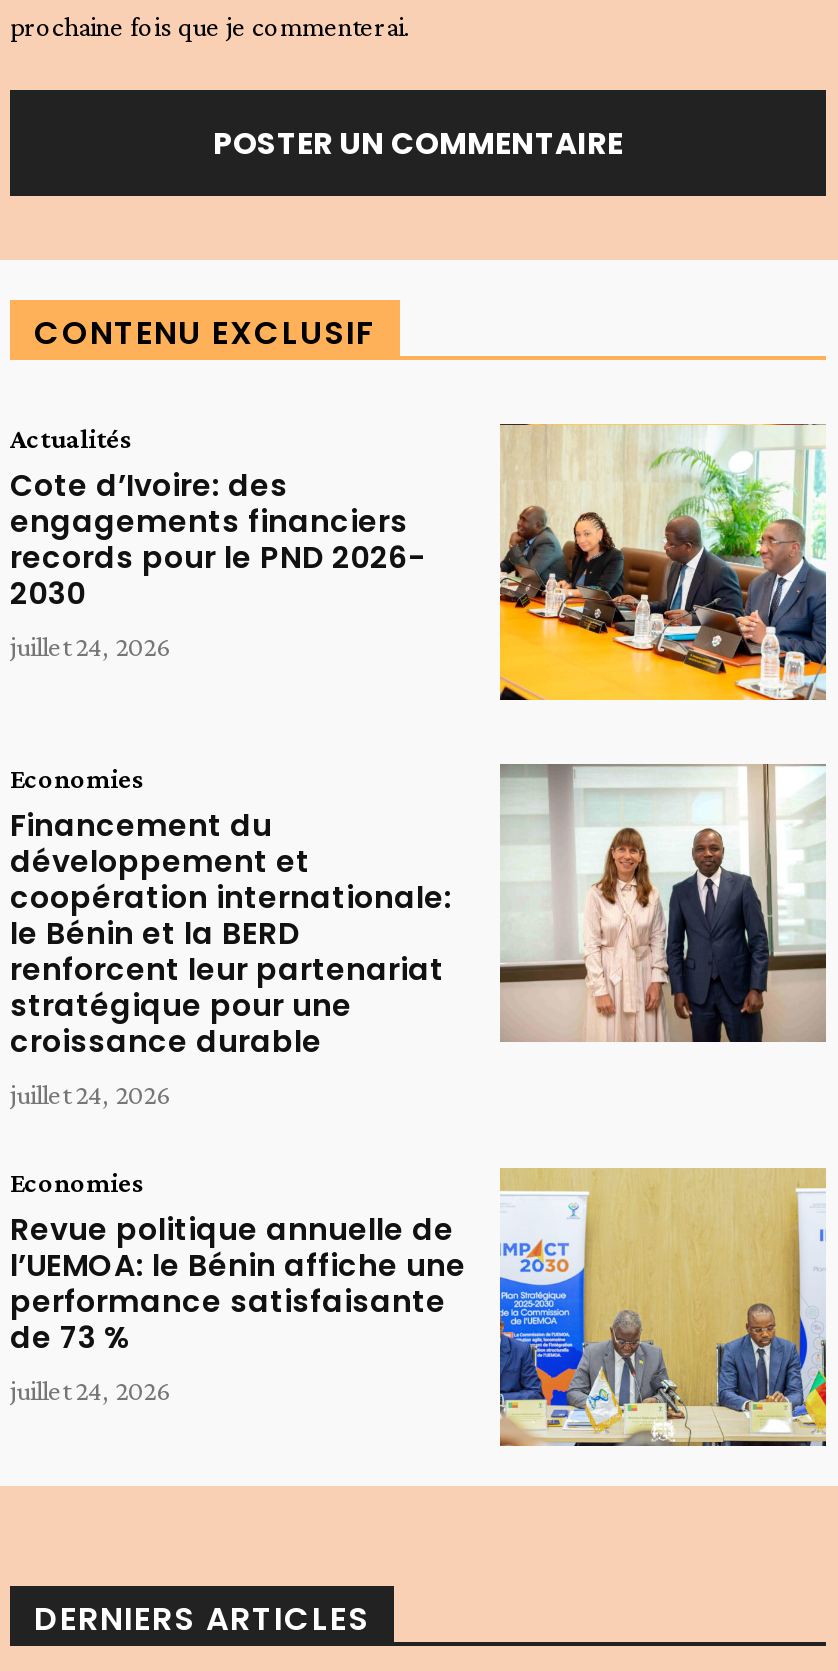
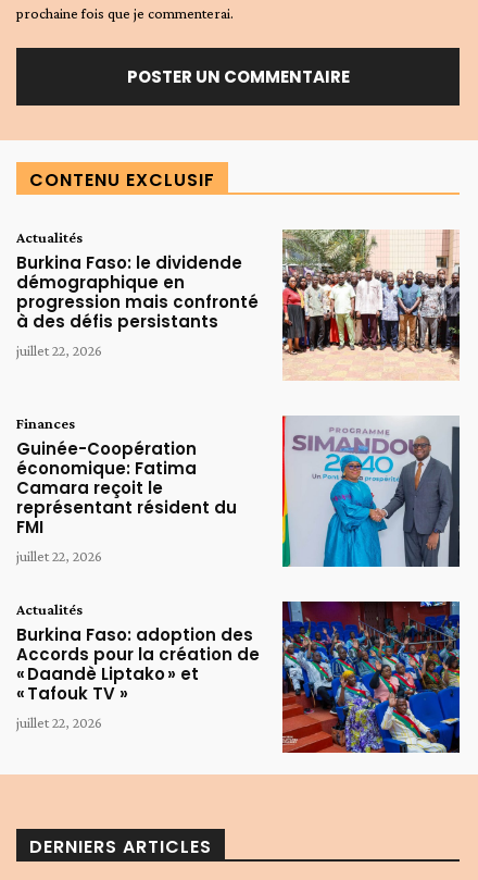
[10,422,828,702] [image] | Cote d’Ivoire: des | engagements financiers | records pour le PND 2026- | 2030 | juillet 24, 2026 -> [16,228,461,381] [image] | Burkina Faso: le dividende | démographique en | progression mais confronté | à des défis persistants | juillet 22, 2026
[10,762,452,1110] Economies | Financement du | développement et | coopération internationale: | le Bénin et la BERD | renforcent leur partenariat | stratégique pour une | croissance durable | juillet 24, 2026 -> [16,415,237,565] Finances | Guinée-Coopération | économique: Fatima | Camara reçoit le | représentant résident du | FMI | juillet 22, 2026
[498,764,826,1044] [image] -> [281,416,461,568] [image]
[10,1166,828,1450] [image] | Economies | Revue politique annuelle de | l’UEMOA: le Bénin affiche une | performance satisfaisante | de 73 % | juillet 24, 2026 -> [16,600,461,754] [image] | Actualités | Burkina Faso: adoption des | Accords pour la création de | « Daandè Liptako » et | « Tafouk TV » | juillet 22, 2026

